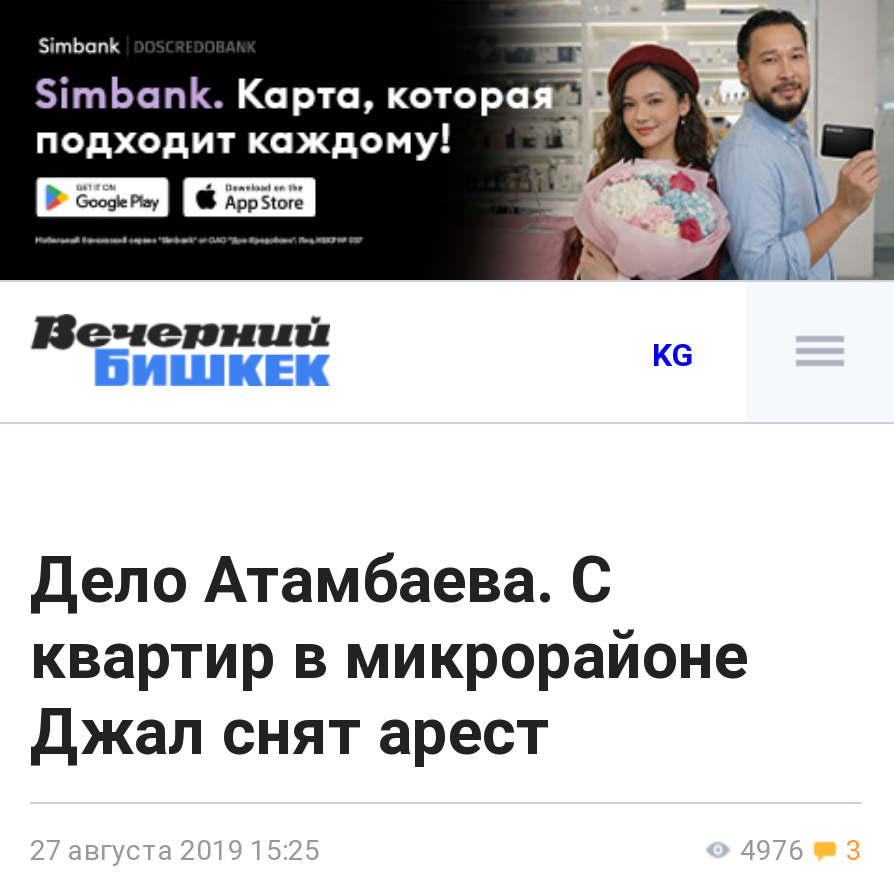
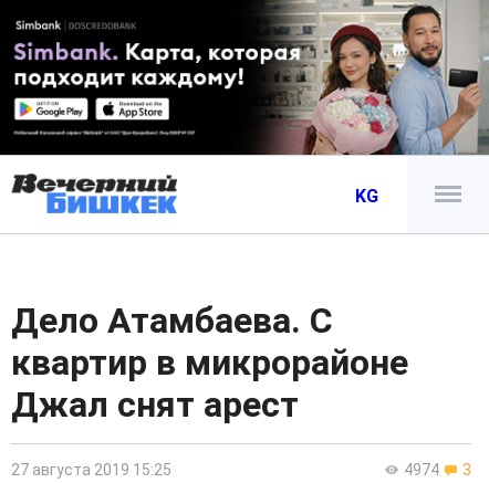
[734,834,862,866] 4976 3 -> [400,461,471,479] 4974 3

